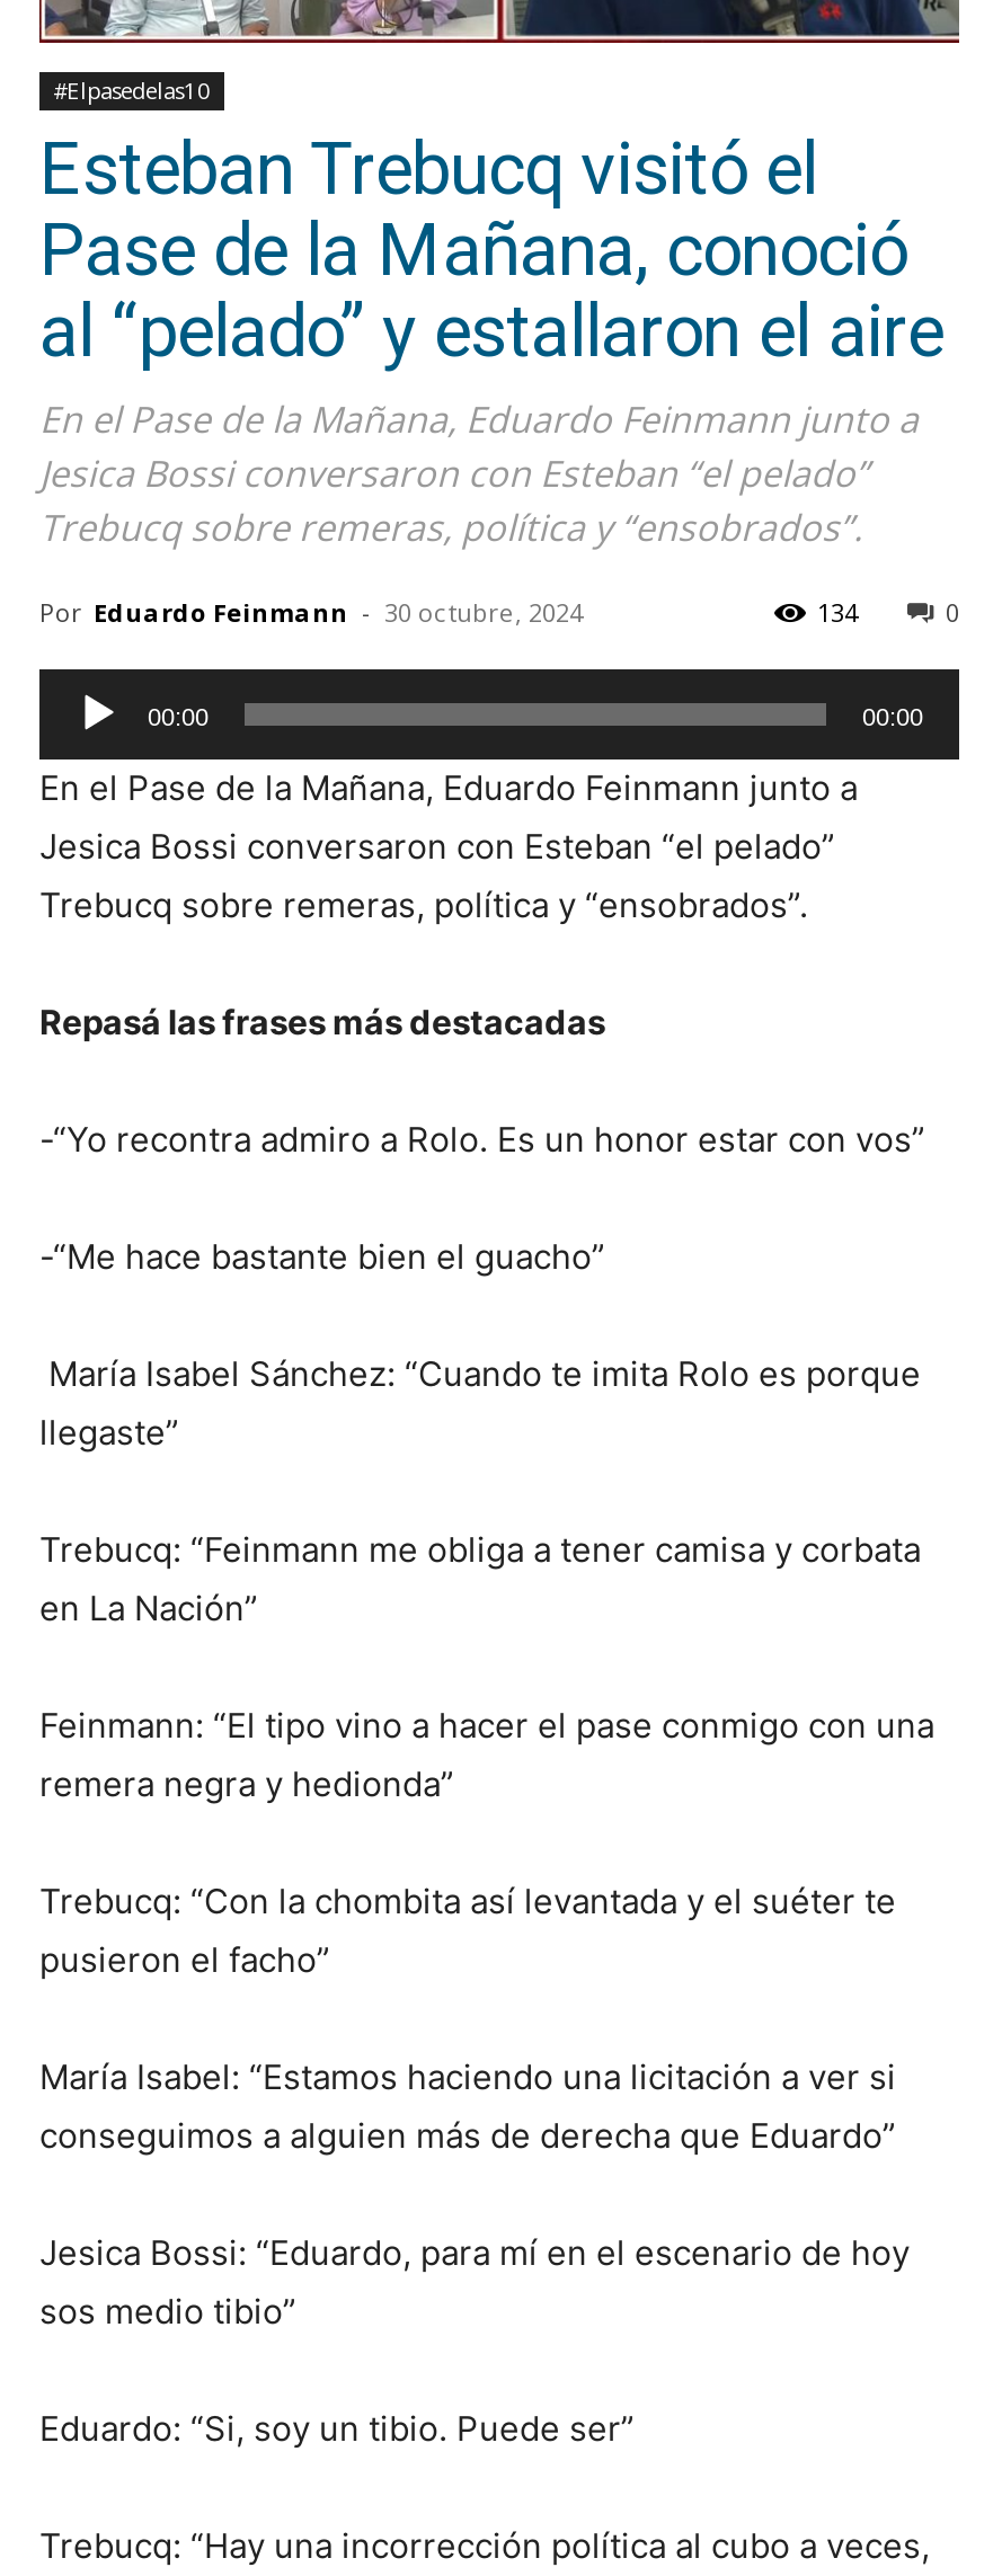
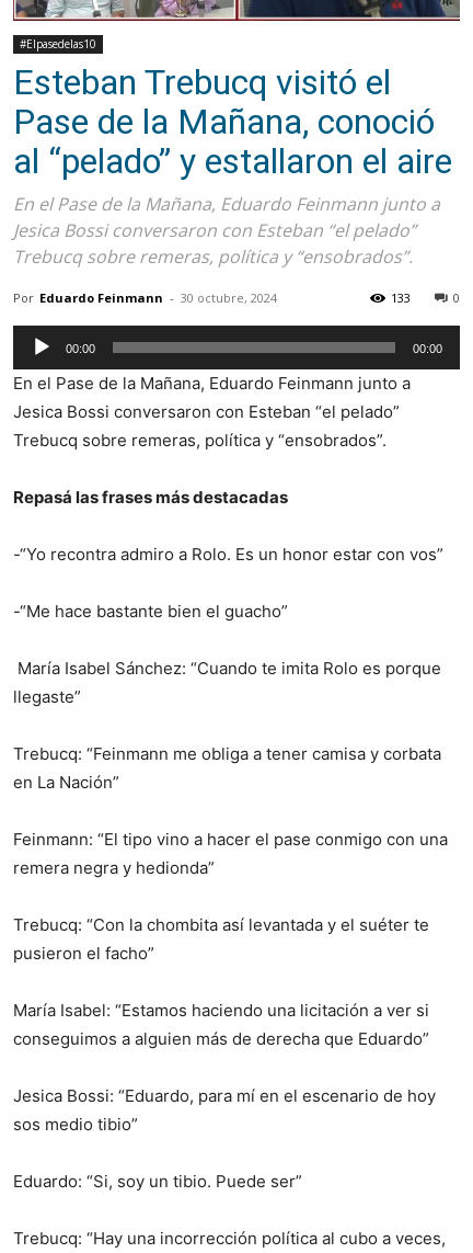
[817,595,858,628] 134 -> [391,289,411,306] 133

